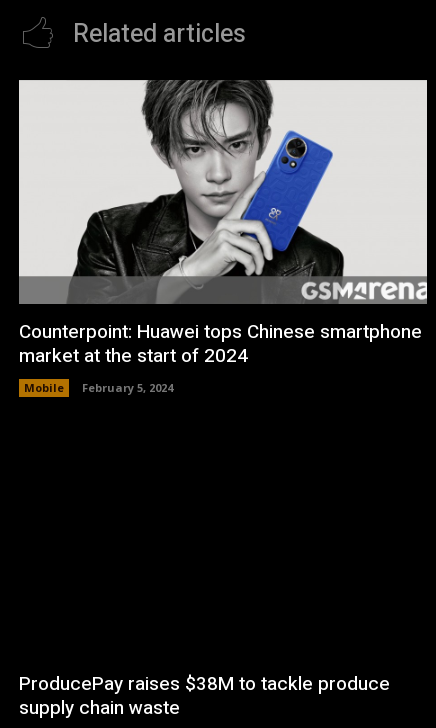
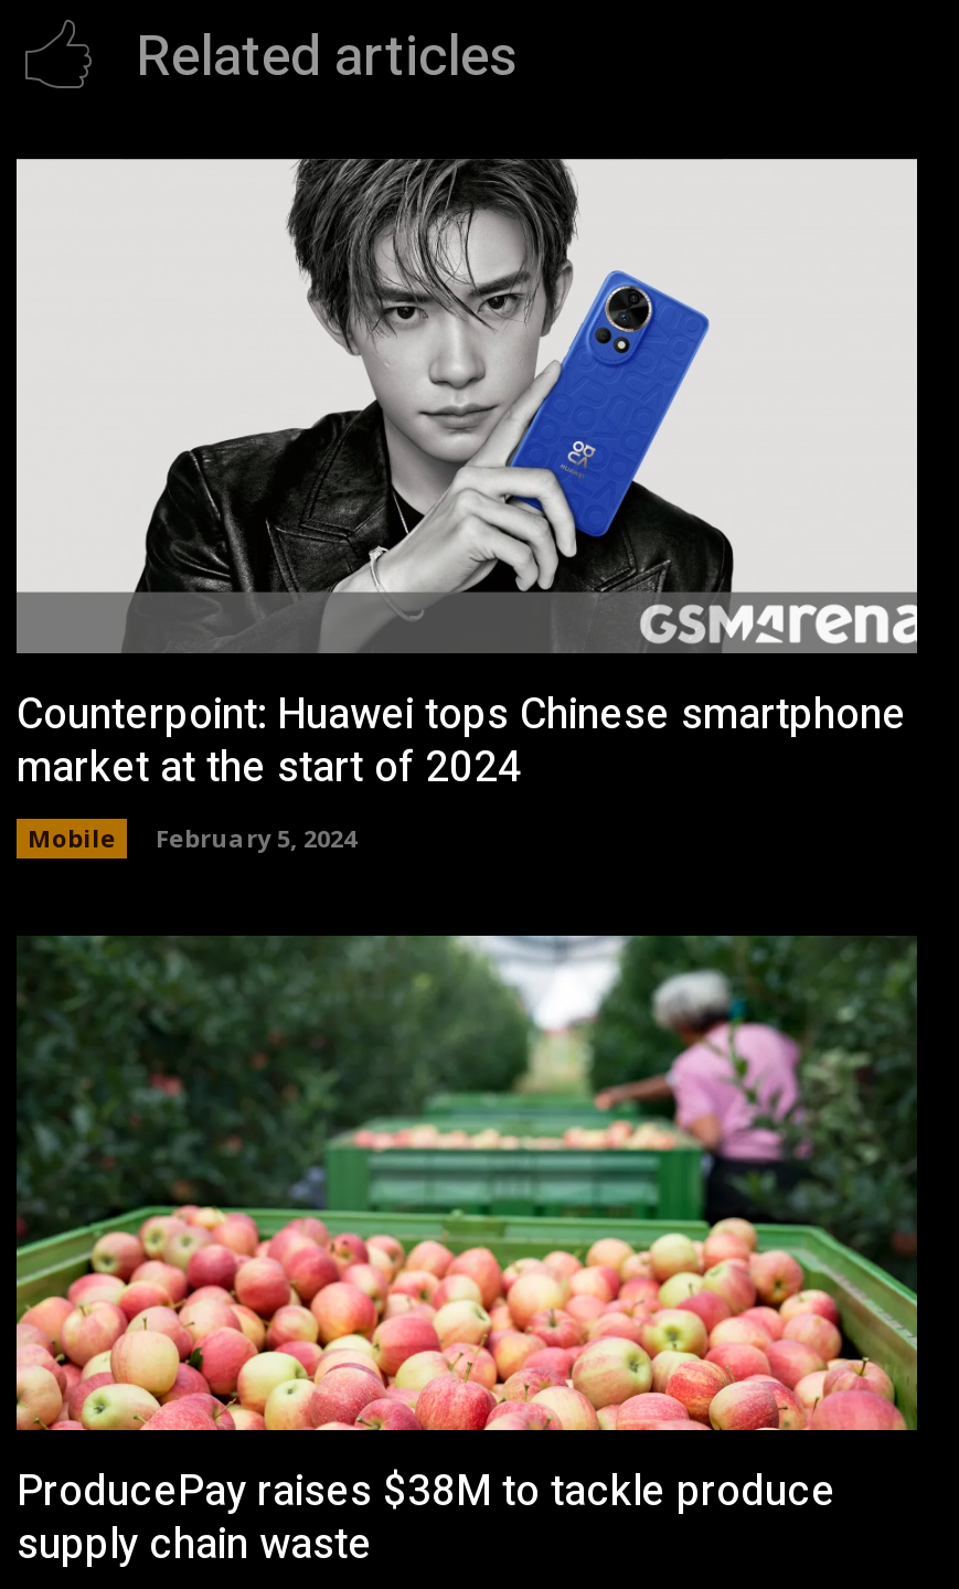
none -> [14,934,919,1432] [image]

